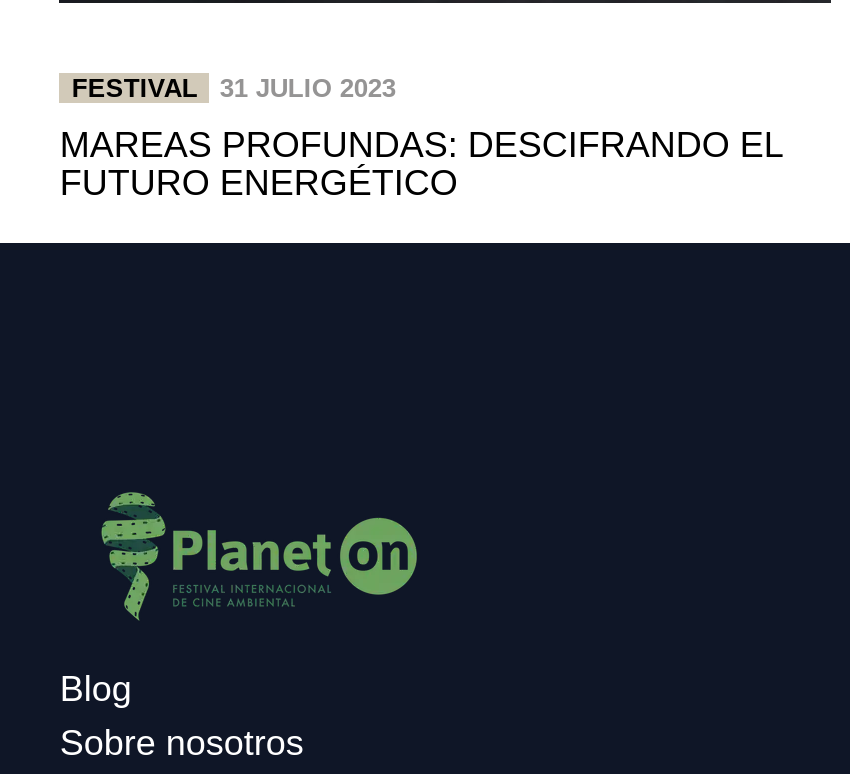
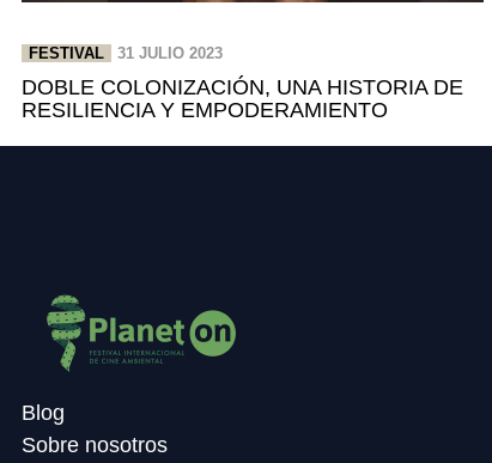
[60,126,782,204] MAREAS PROFUNDAS: DESCIFRANDO EL | FUTURO ENERGÉTICO -> [22,75,464,122] DOBLE COLONIZACIÓN, UNA HISTORIA DE | RESILIENCIA Y EMPODERAMIENTO

